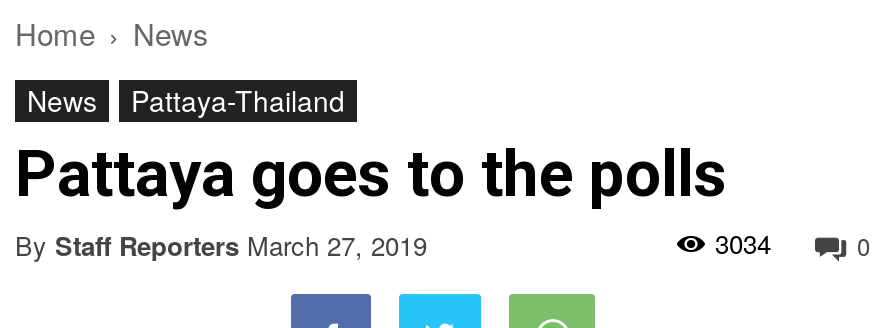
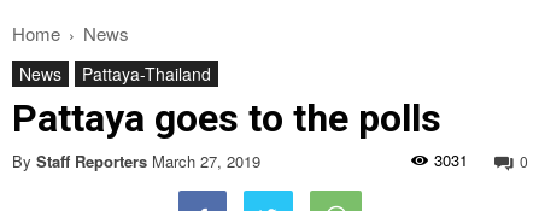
[715,224,771,262] 3034 -> [434,148,468,171] 3031

